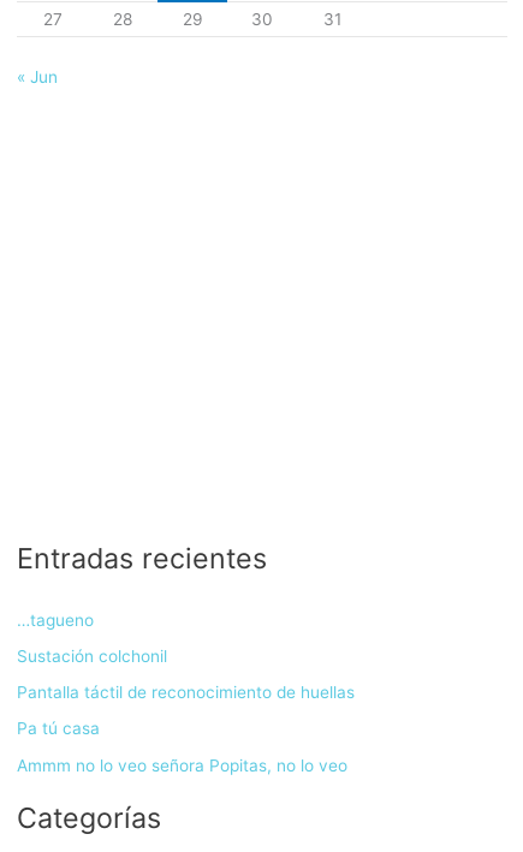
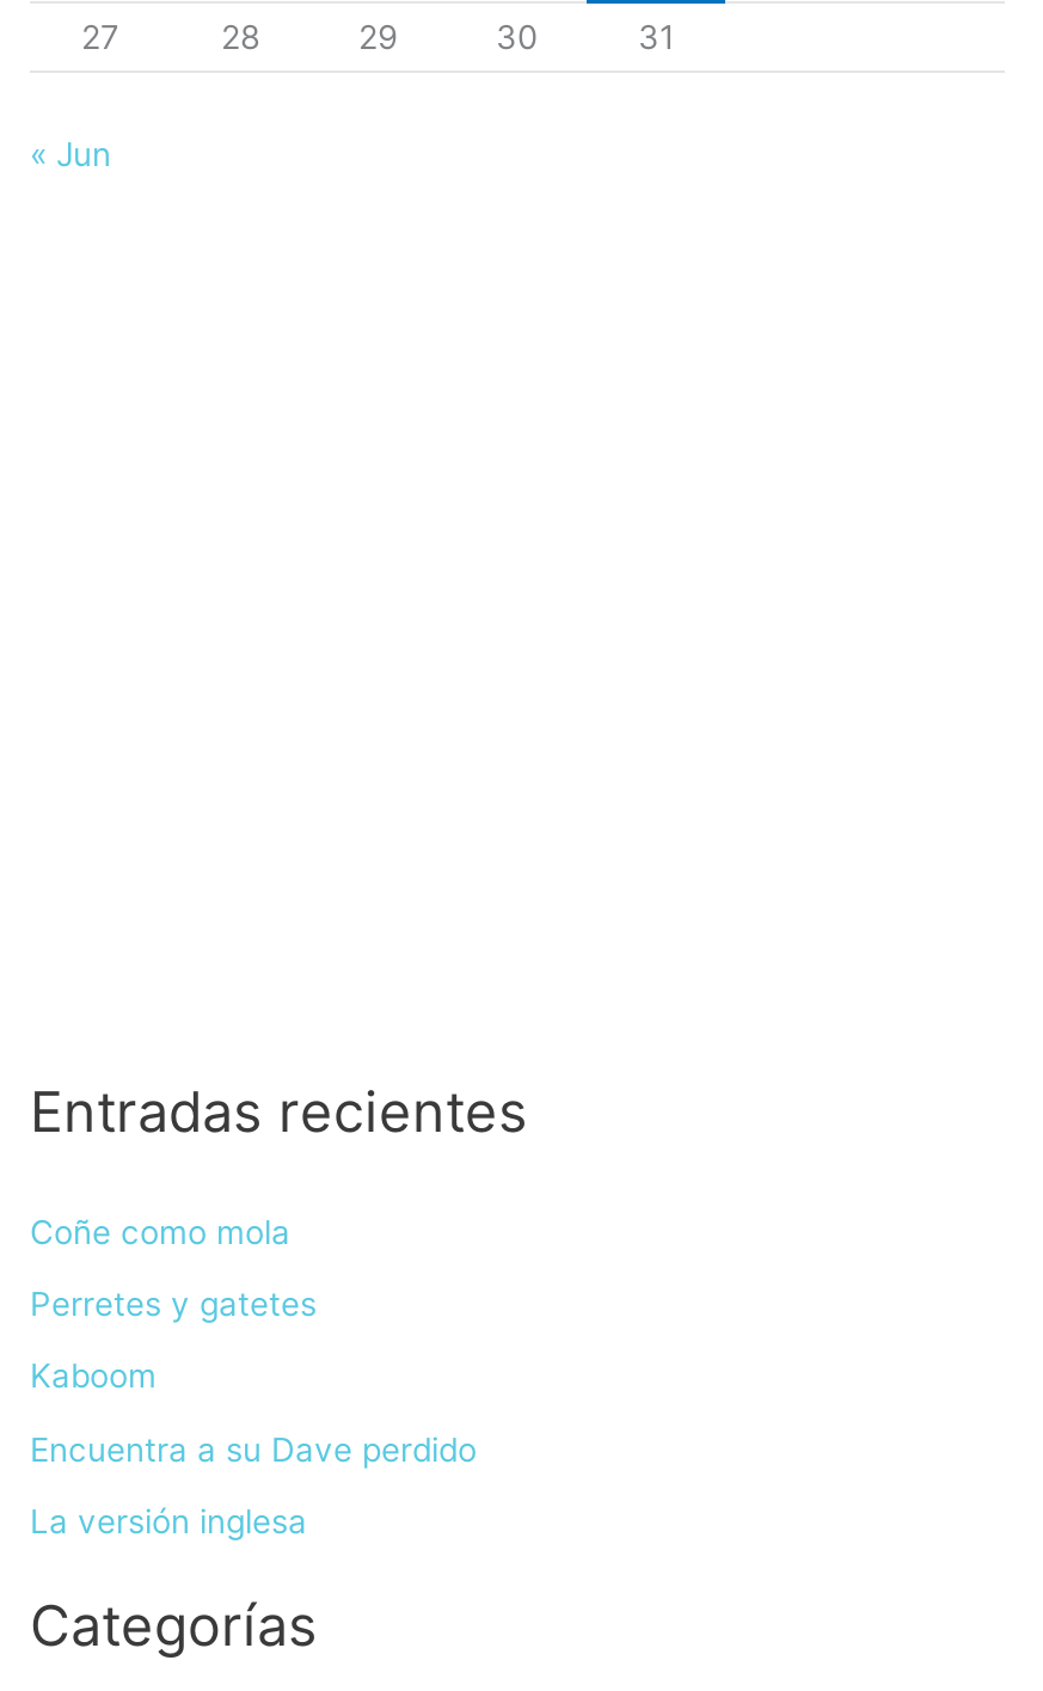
[17,610,94,629] …tagueno -> [30,1213,290,1251] Coñe como mola
[17,646,167,665] Sustación colchonil -> [30,1285,317,1324] Perretes y gatetes
[17,683,355,702] Pantalla táctil de reconocimiento de huellas -> [30,1358,157,1396] Kaboom
[17,719,100,738] Pa tú casa -> [30,1430,477,1468] Encuentra a su Dave perdido
[17,755,347,775] Ammm no lo veo señora Popitas, no lo veo -> [30,1502,307,1541] La versión inglesa

